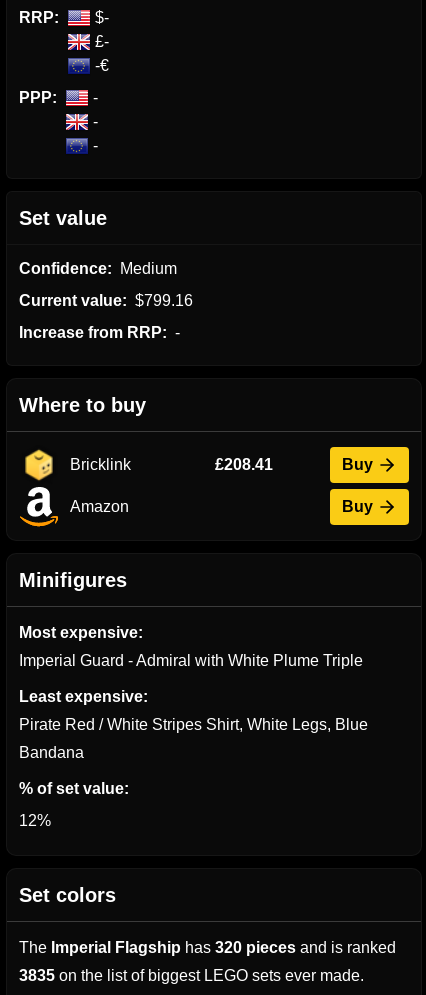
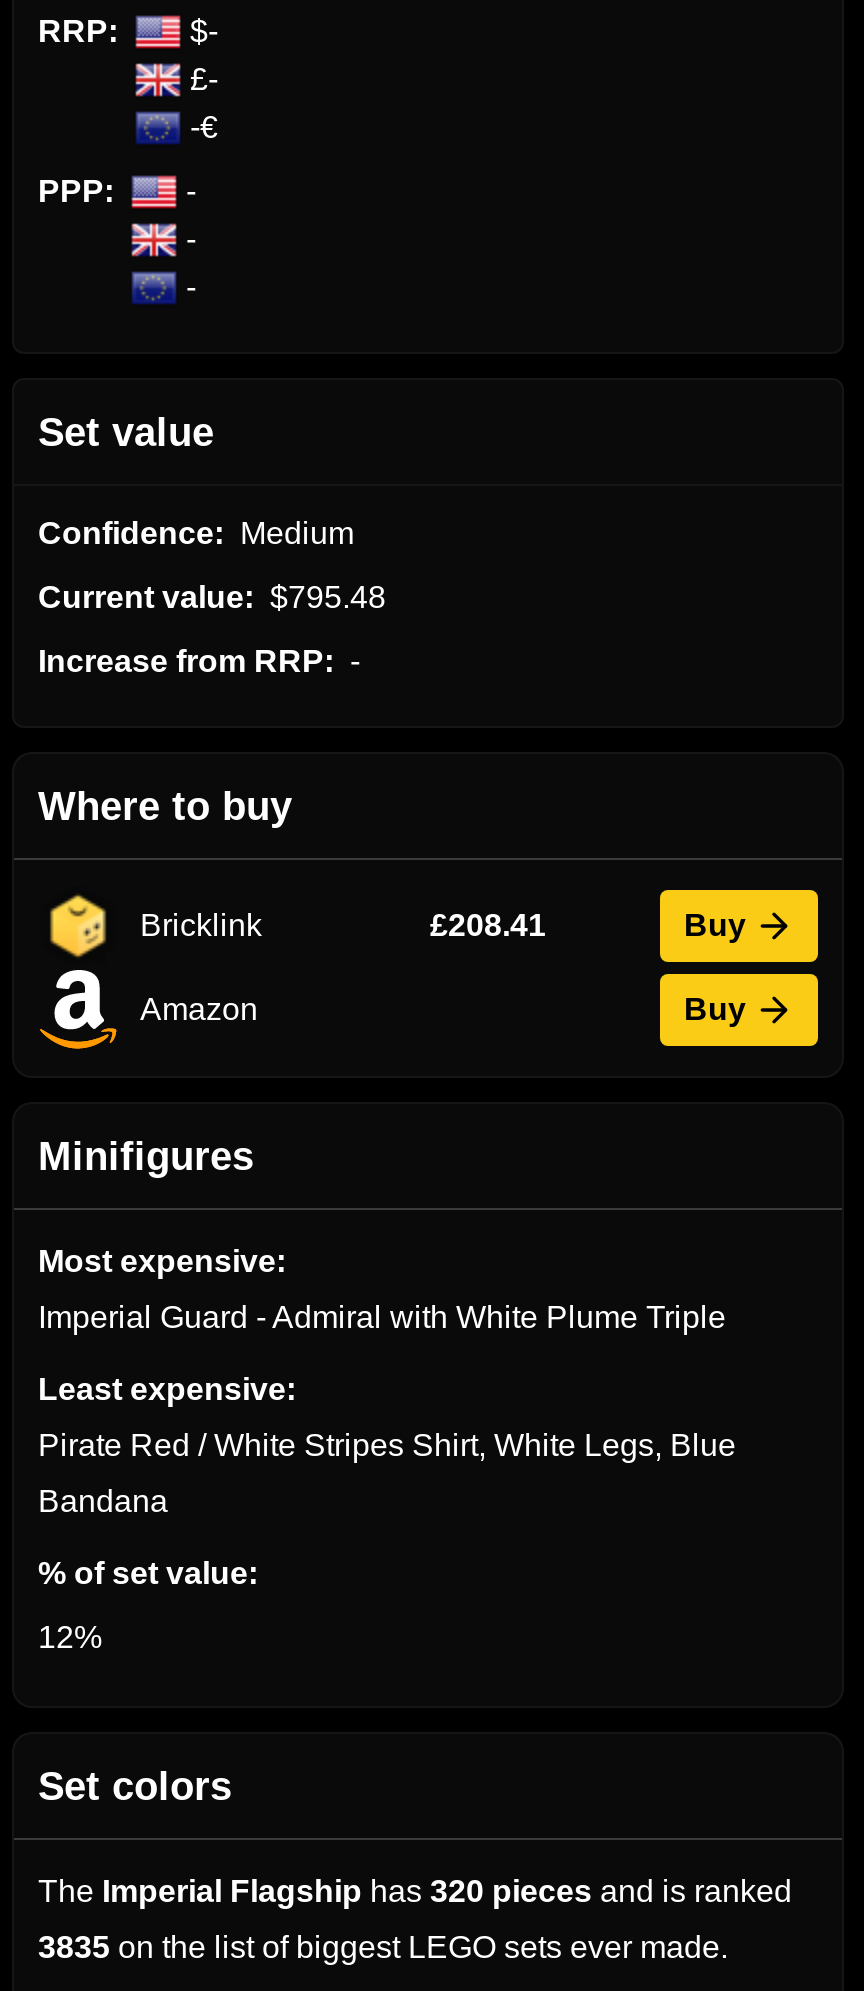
[19,292,193,309] Current value: $799.16 -> [38,579,386,613] Current value: $795.48

